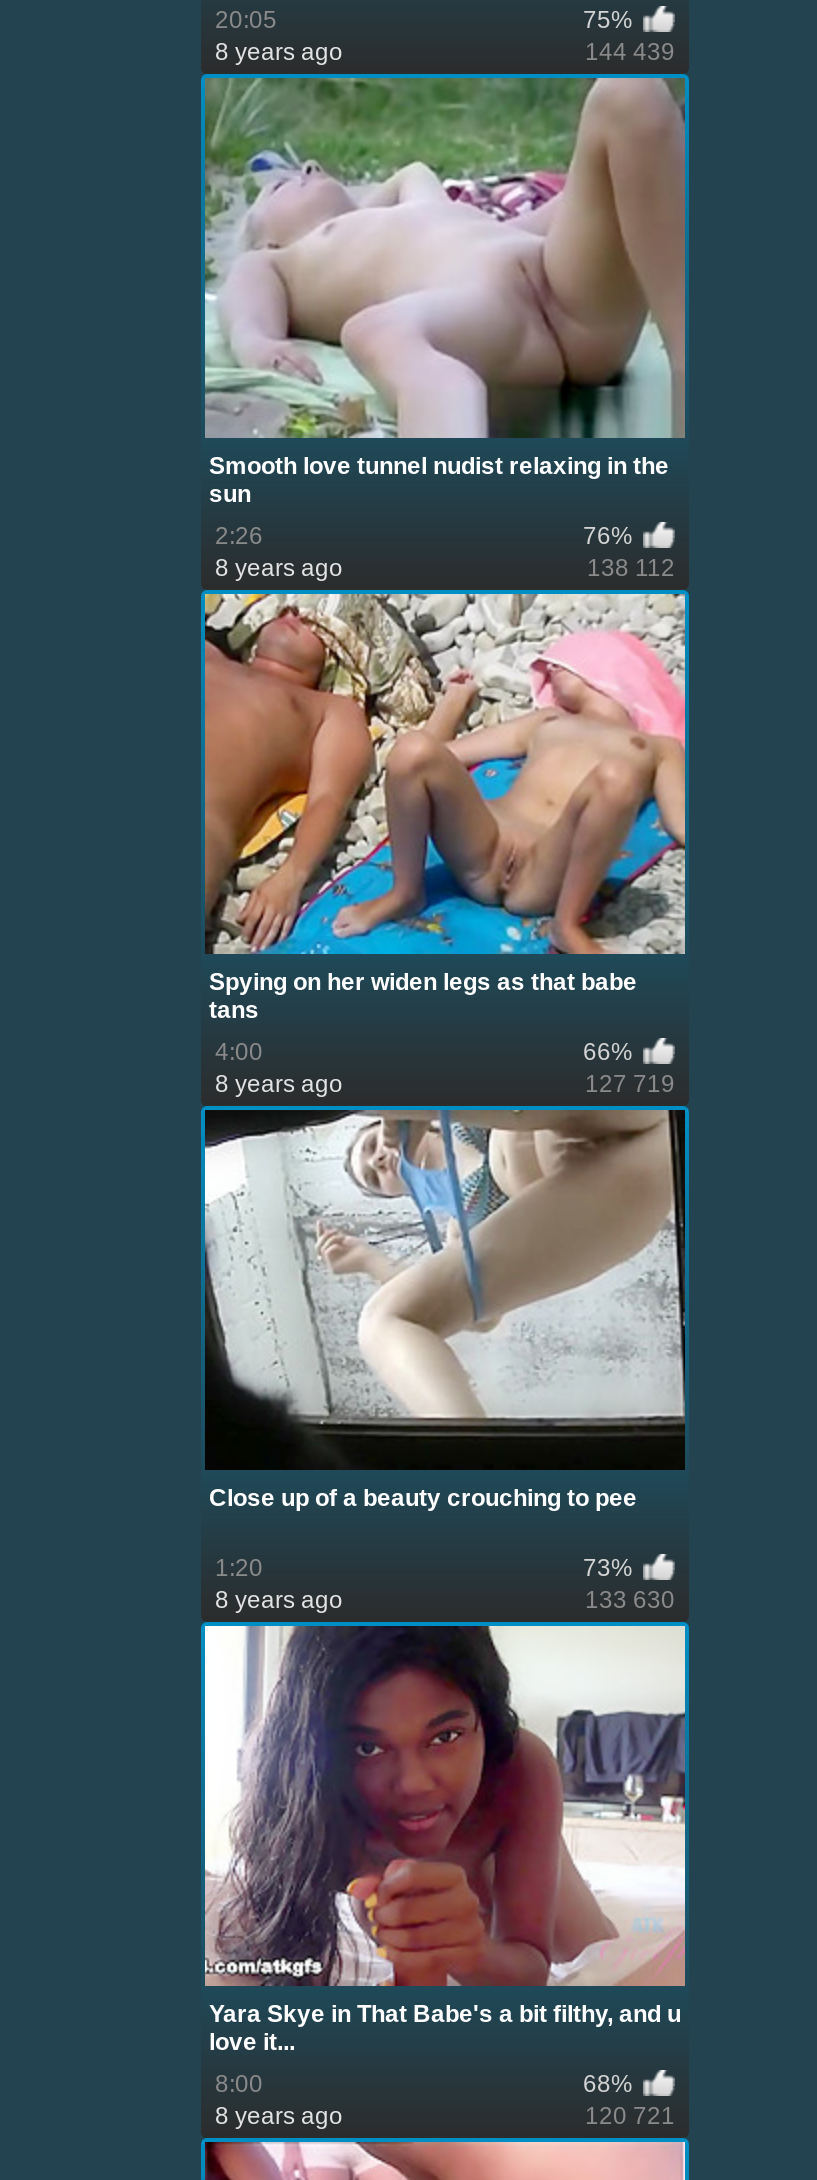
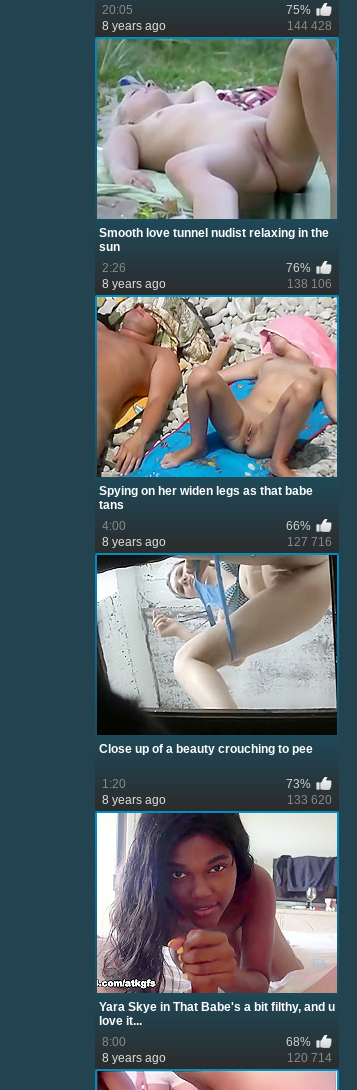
[585,38,675,66] 144 439 -> [287,19,332,33] 144 428
[587,554,675,582] 138 112 -> [287,277,332,291] 138 106
[585,1070,675,1098] 127 719 -> [287,535,332,549] 127 716
[585,1586,675,1614] 133 630 -> [287,793,332,807] 133 620
[585,2102,675,2130] 120 721 -> [287,1051,332,1065] 120 714

